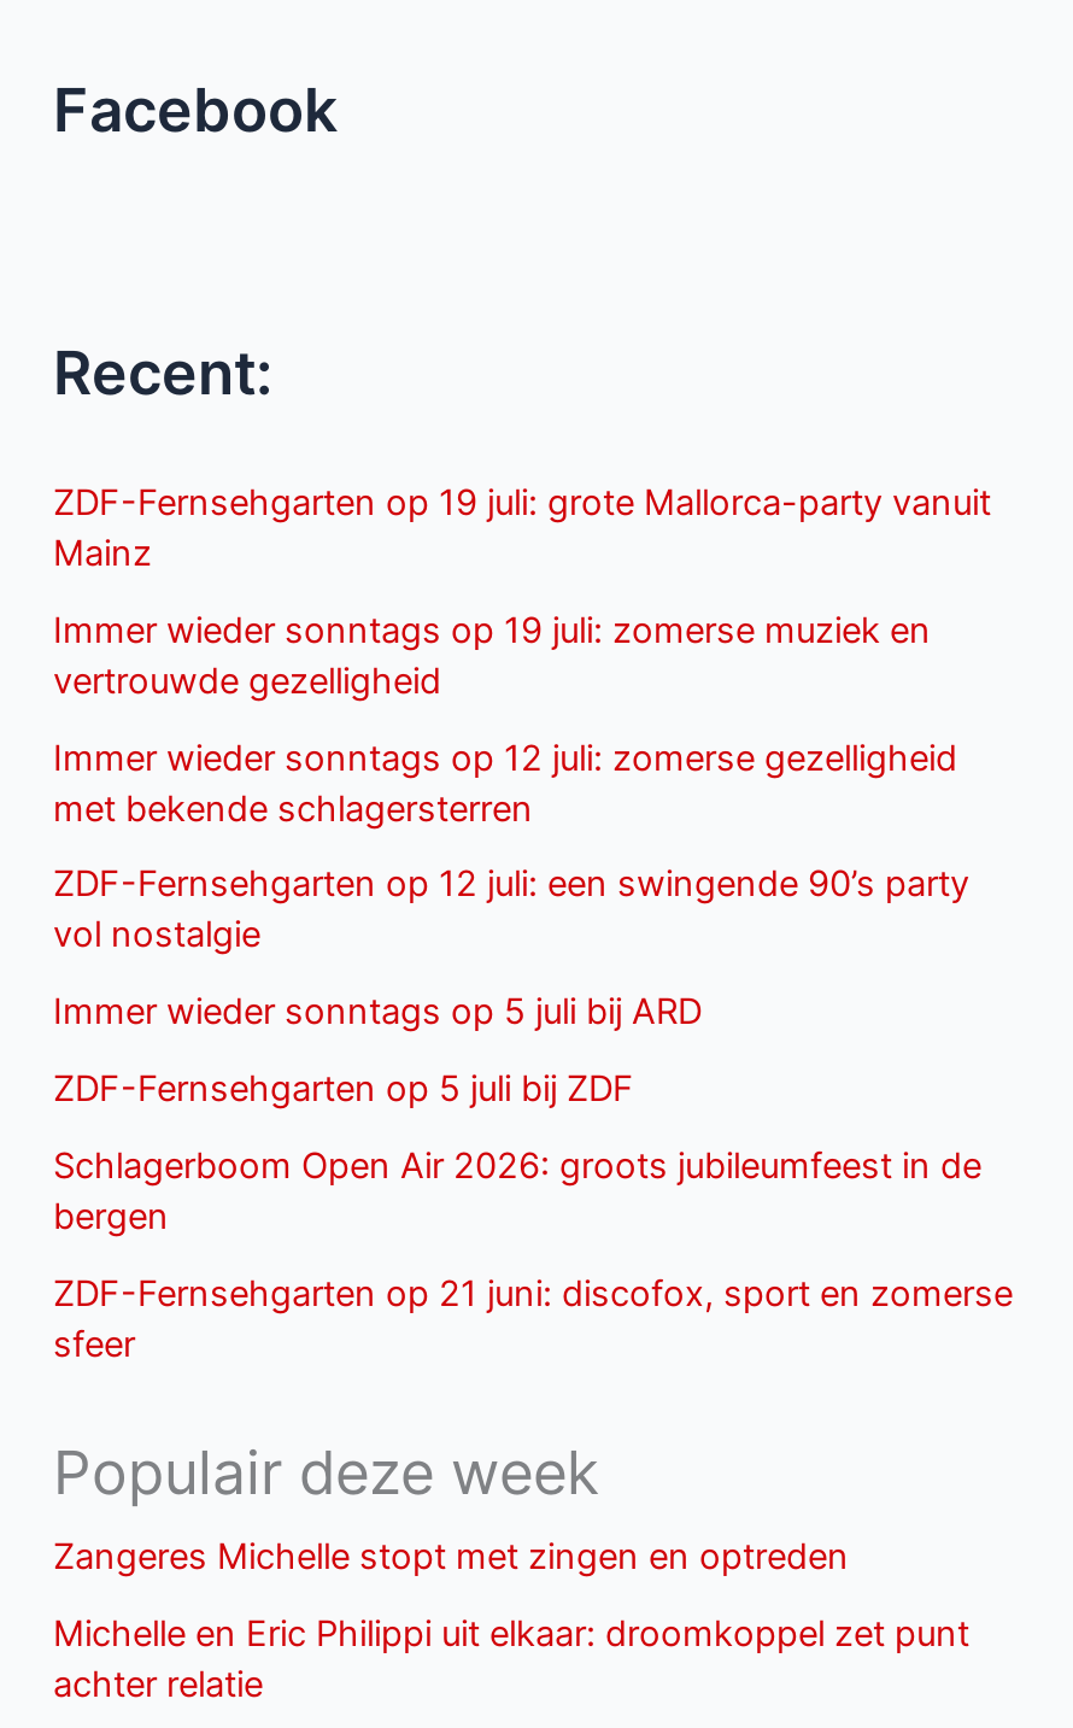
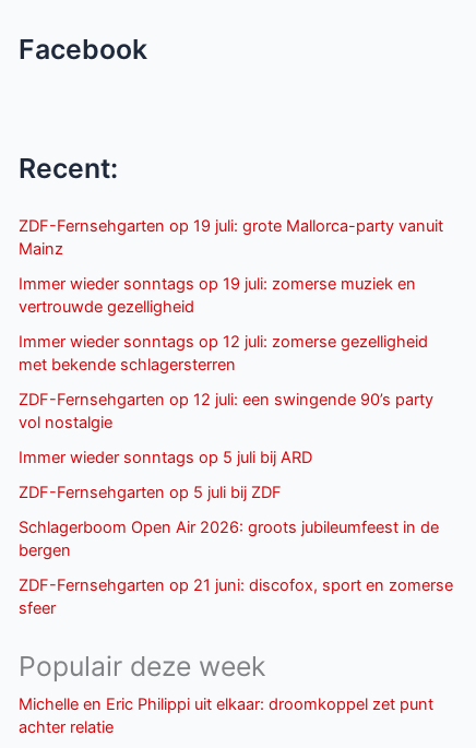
[53,1537,849,1580] Zangeres Michelle stopt met zingen en optreden -> none

